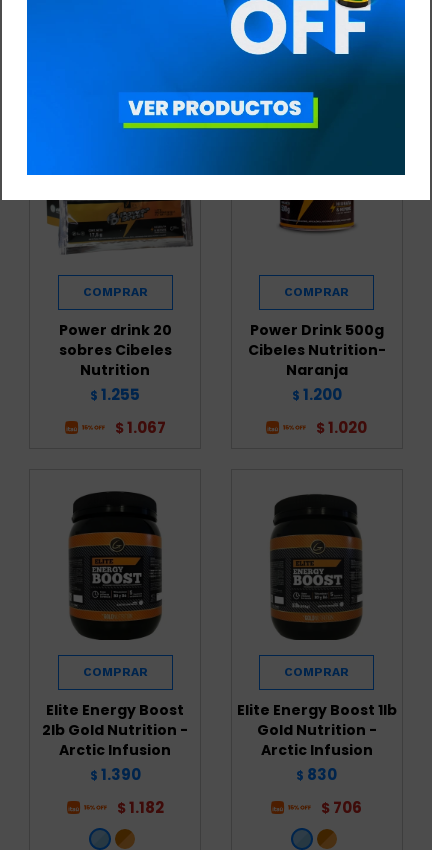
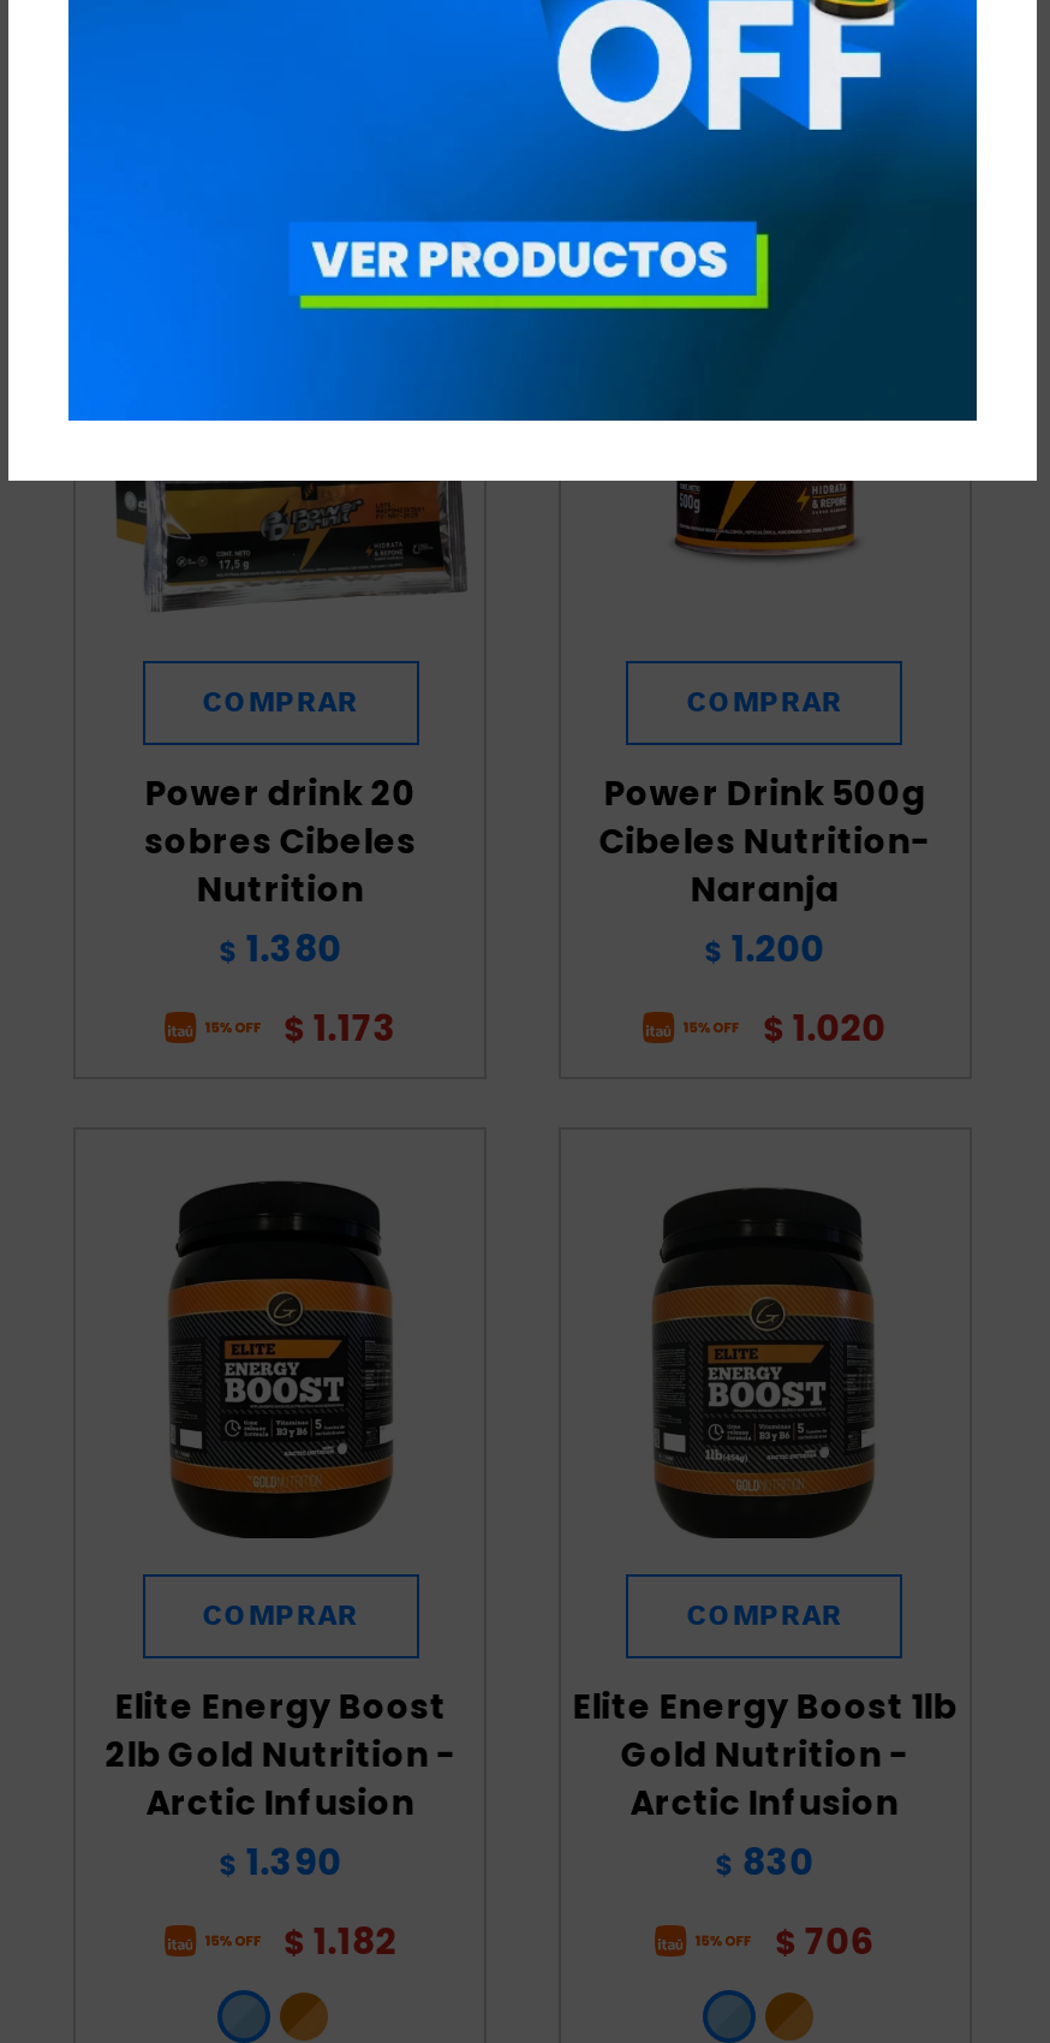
[90,384,140,405] $ 1.255 -> [219,922,342,972] $ 1.380
[115,417,166,438] $ 1.067 -> [284,1001,397,1052] $ 1.173

